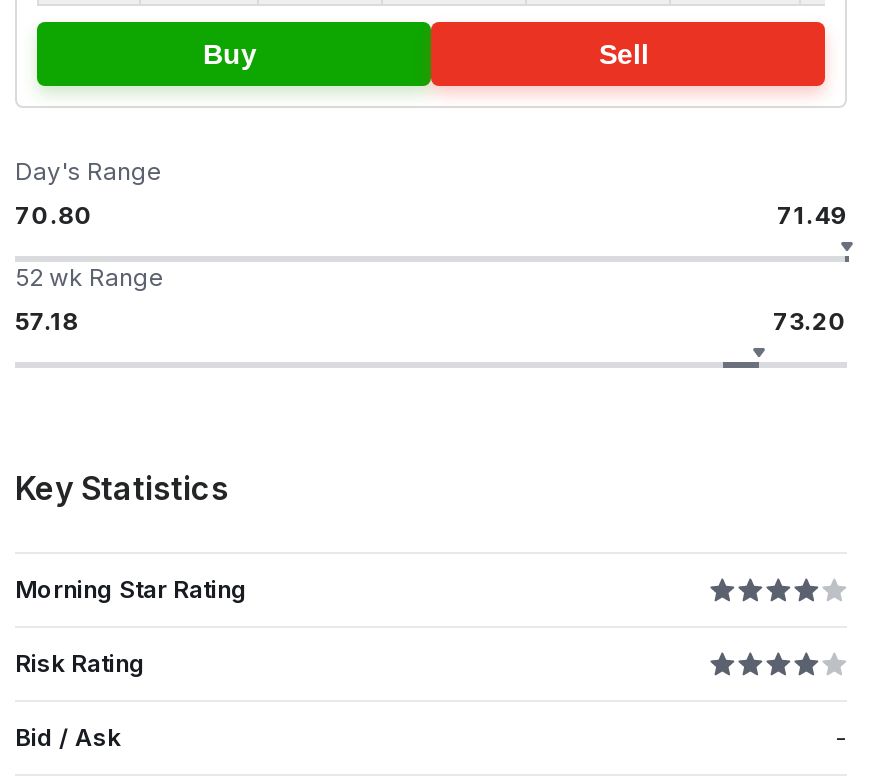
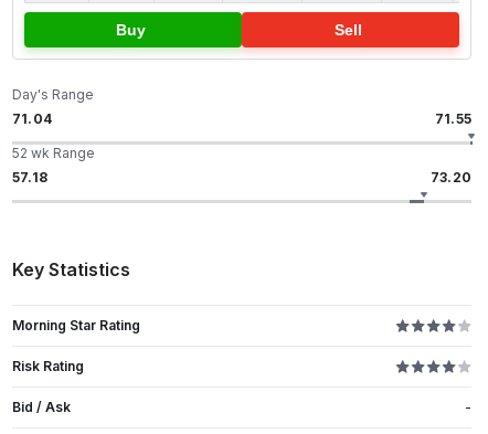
[15,200,93,230] 70.80 -> [12,110,52,127] 71.04
[777,200,847,230] 71.49 -> [435,110,471,127] 71.55

